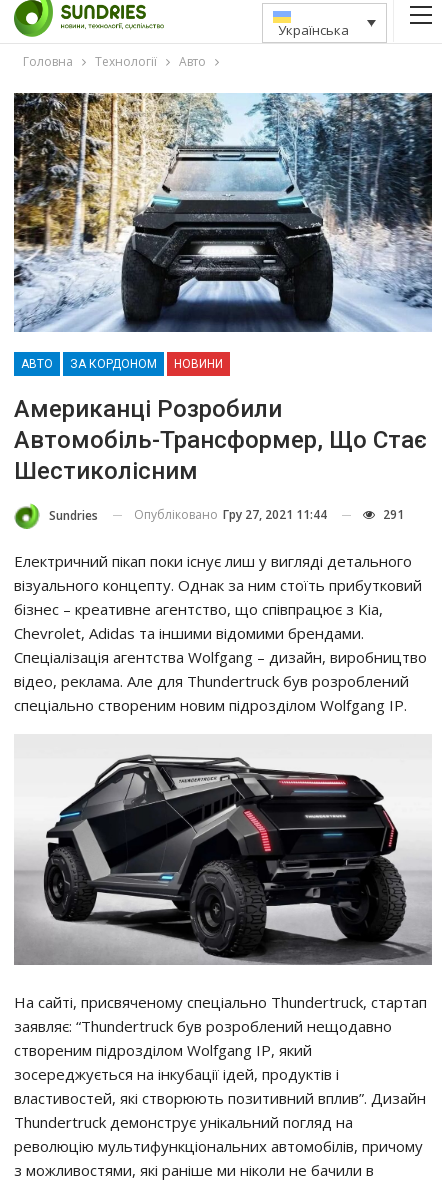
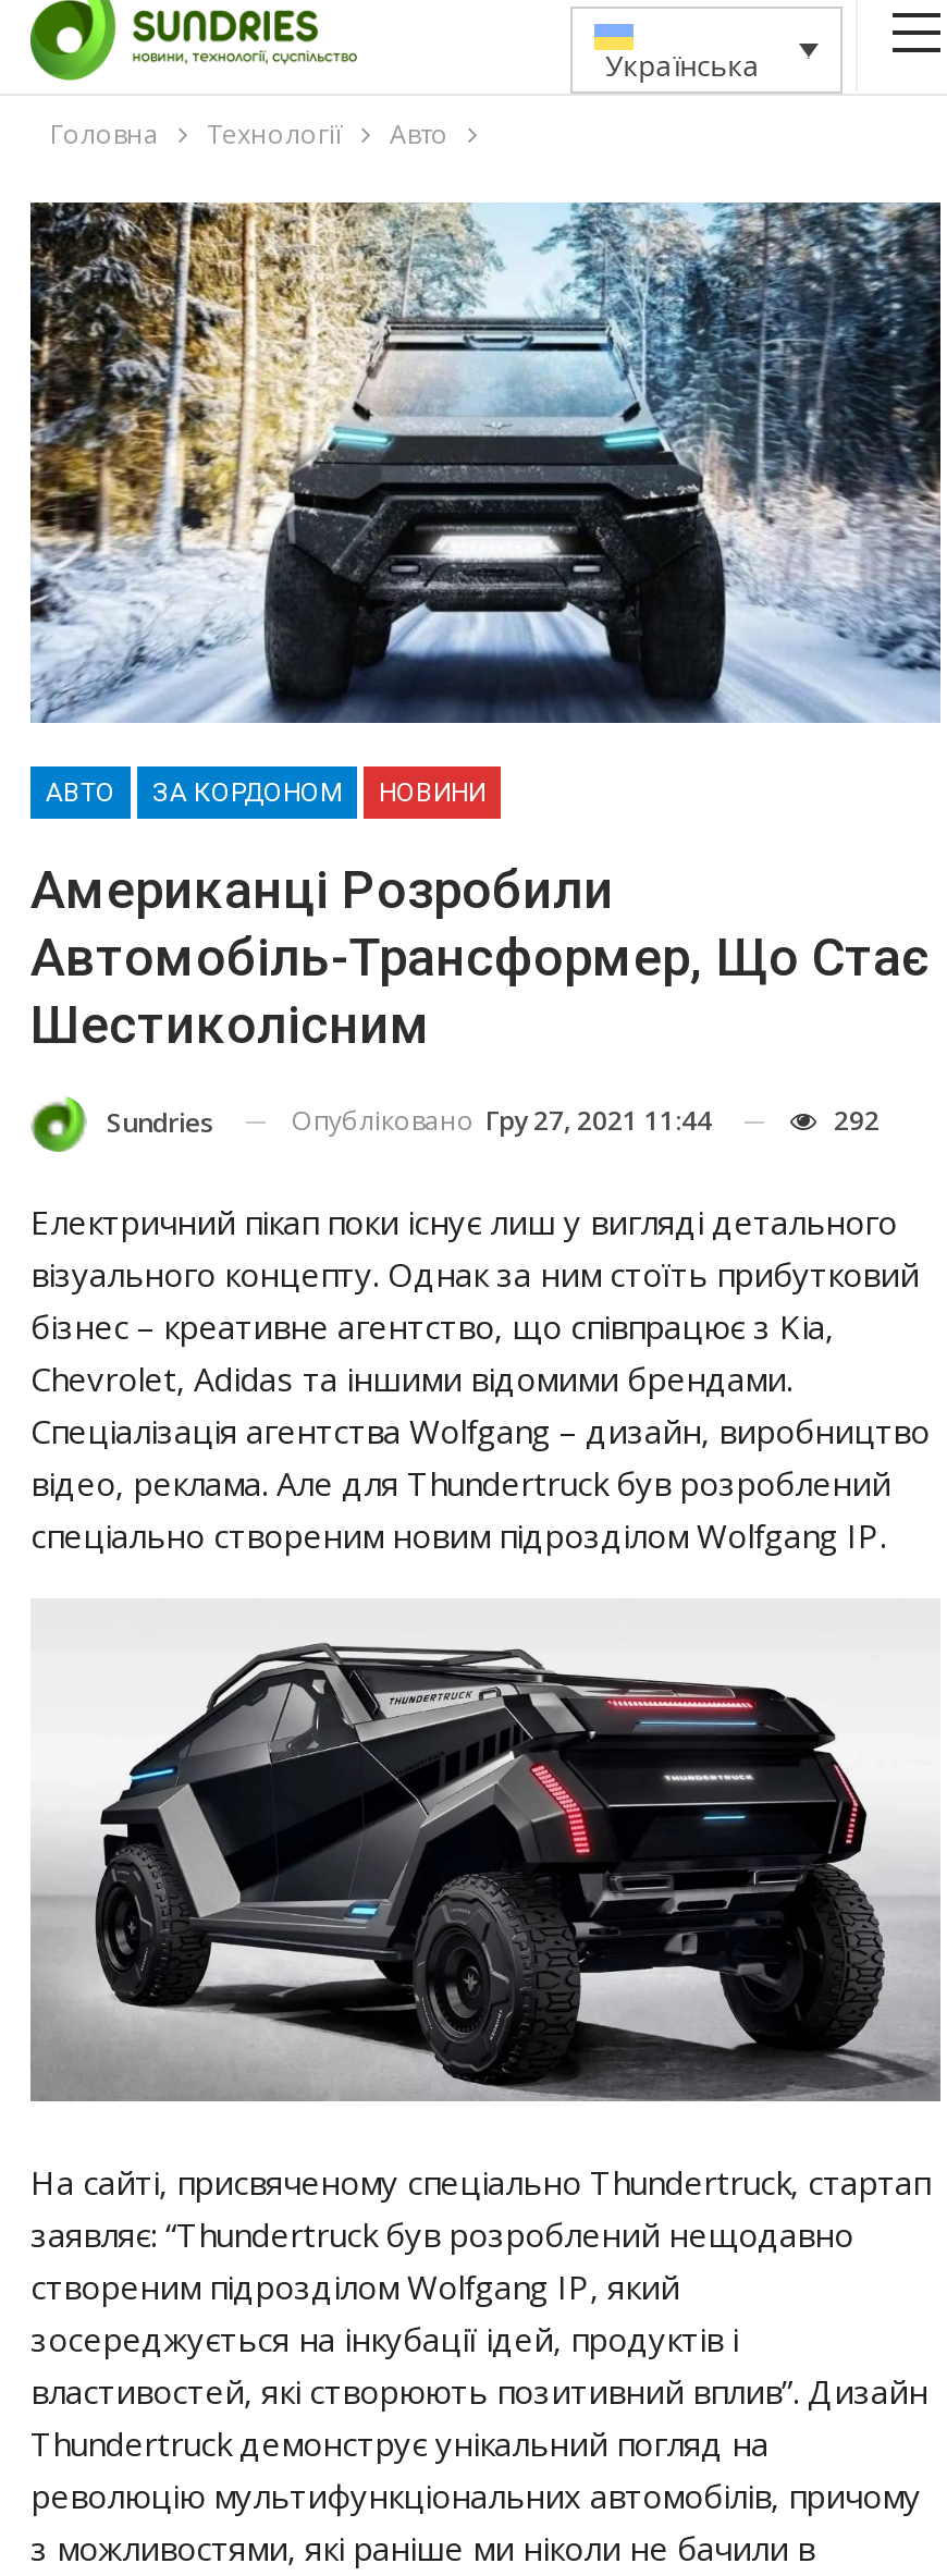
[383,506,404,523] 291 -> [834,1102,880,1139] 292

